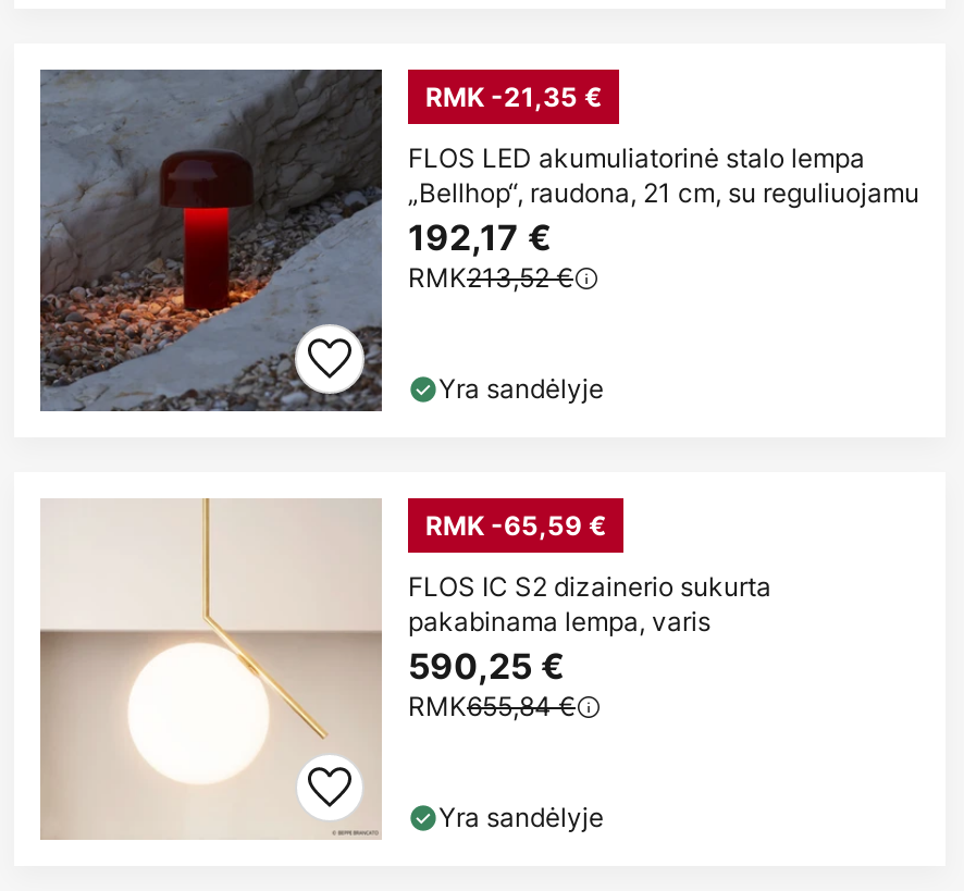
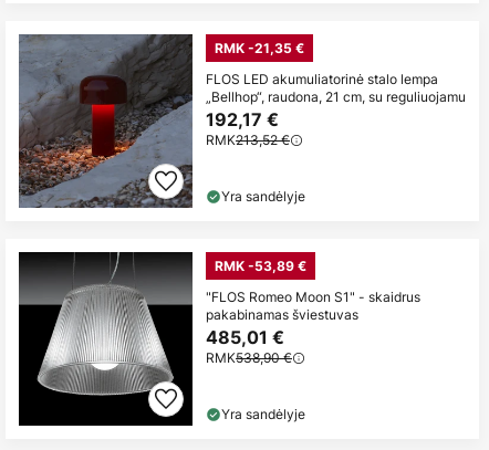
[38,497,771,839] [image] | FLOS IC S2 dizainerio sukurta | pakabinama lempa, varis | 590,25 € | RMK655,84 € -> [18,251,420,427] [image] | "FLOS Romeo Moon S1" - skaidrus | pakabinamas šviestuvas | 485,01 € | RMK538,90 €
[425,508,606,541] RMK -65,59 € -> [215,258,306,274] RMK -53,89 €

